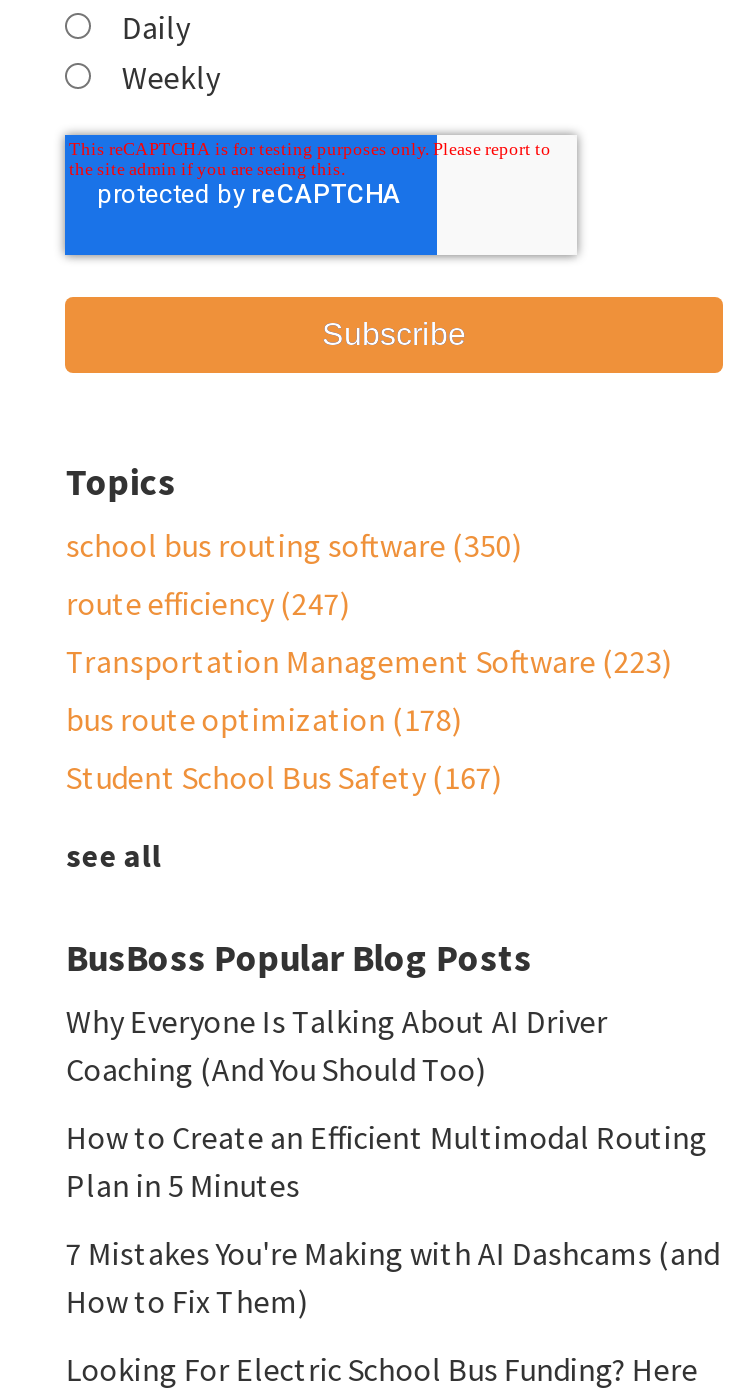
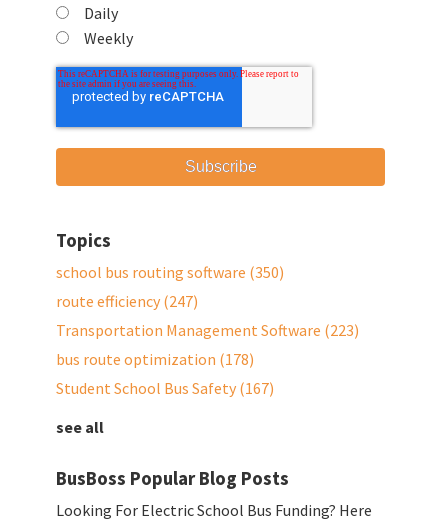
[66,1000,720,1320] Why Everyone Is Talking About AI Driver | Coaching (And You Should Too) | How to Create an Efficient Multimodal Routing | Plan in 5 Minutes | 7 Mistakes You're Making with AI Dashcams (and | How to Fix Them) -> none

